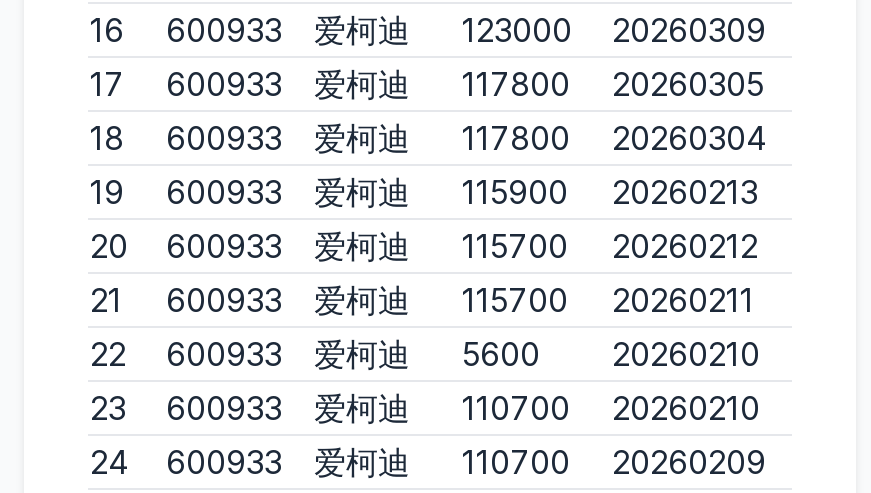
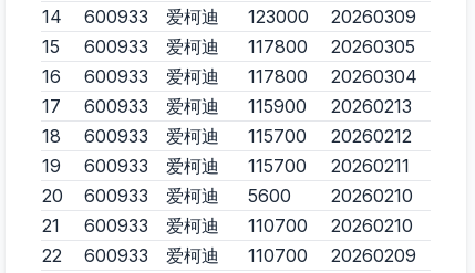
[90,10,766,50] 16 600933 爱柯迪 123000 20260309 -> [42,6,416,28] 14 600933 爱柯迪 123000 20260309
[90,64,764,104] 17 600933 爱柯迪 117800 20260305 -> [42,35,415,57] 15 600933 爱柯迪 117800 20260305
[90,118,768,158] 18 600933 爱柯迪 117800 20260304 -> [42,65,417,87] 16 600933 爱柯迪 117800 20260304
[90,172,758,212] 19 600933 爱柯迪 115900 20260213 -> [42,95,412,117] 17 600933 爱柯迪 115900 20260213
[90,226,758,266] 20 600933 爱柯迪 115700 20260212 -> [42,125,412,147] 18 600933 爱柯迪 115700 20260212
[90,280,754,320] 21 600933 爱柯迪 115700 20260211 -> [42,155,410,177] 19 600933 爱柯迪 115700 20260211
[90,334,760,374] 22 600933 爱柯迪 5600 20260210 -> [42,185,413,207] 20 600933 爱柯迪 5600 20260210
[90,388,760,428] 23 600933 爱柯迪 110700 20260210 -> [42,214,413,237] 21 600933 爱柯迪 110700 20260210
[90,442,766,482] 24 600933 爱柯迪 110700 20260209 -> [42,244,416,266] 22 600933 爱柯迪 110700 20260209

